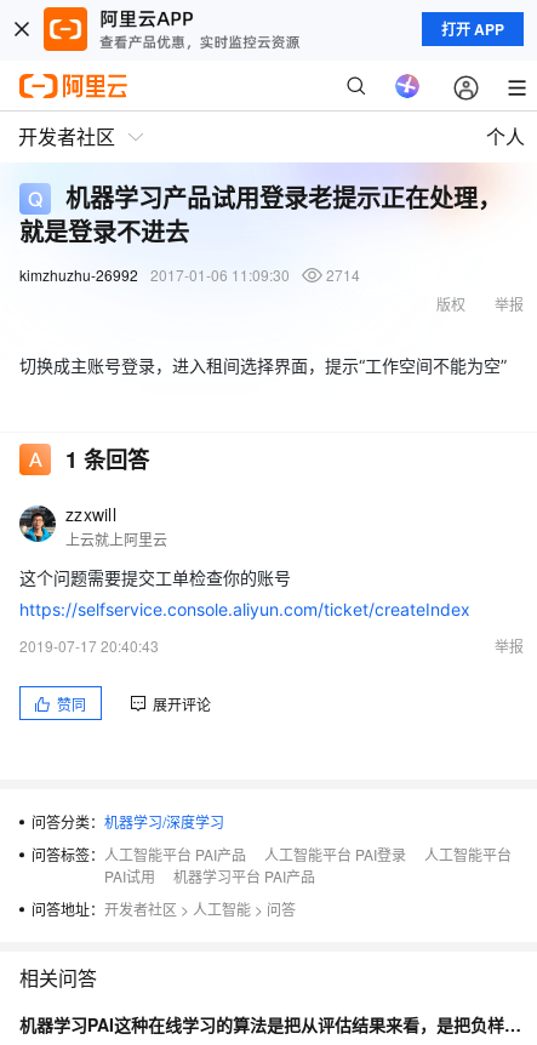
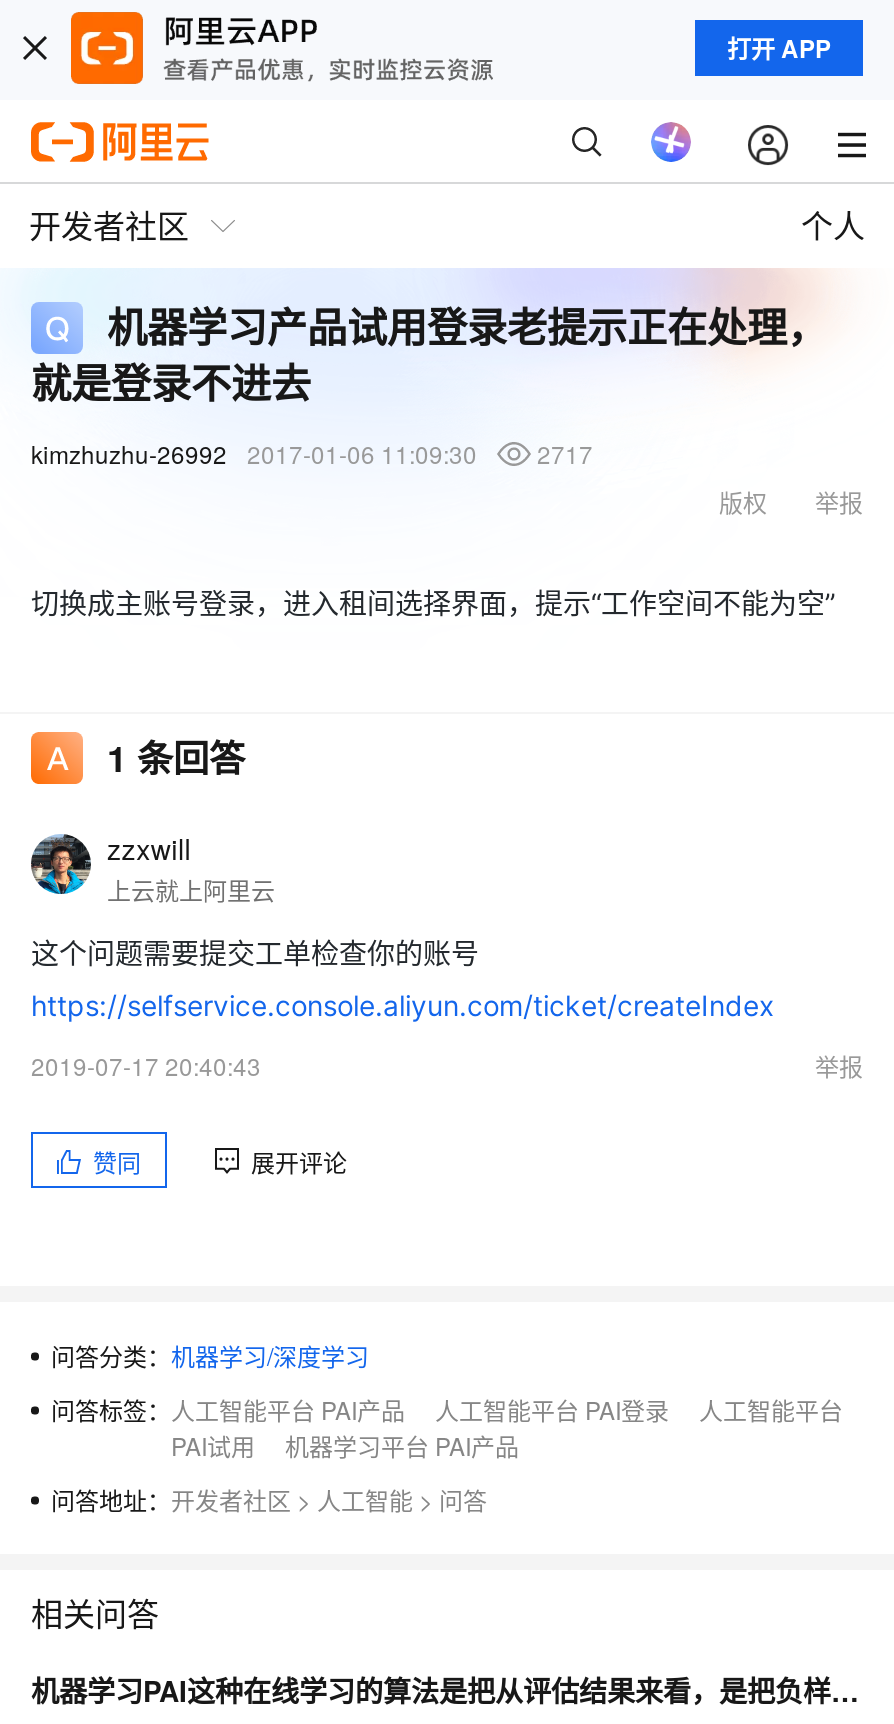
[19,264,360,285] kimzhuzhu-26992 2017-01-06 11:09:30 2714 -> [31,436,593,470] kimzhuzhu-26992 2017-01-06 11:09:30 2717

